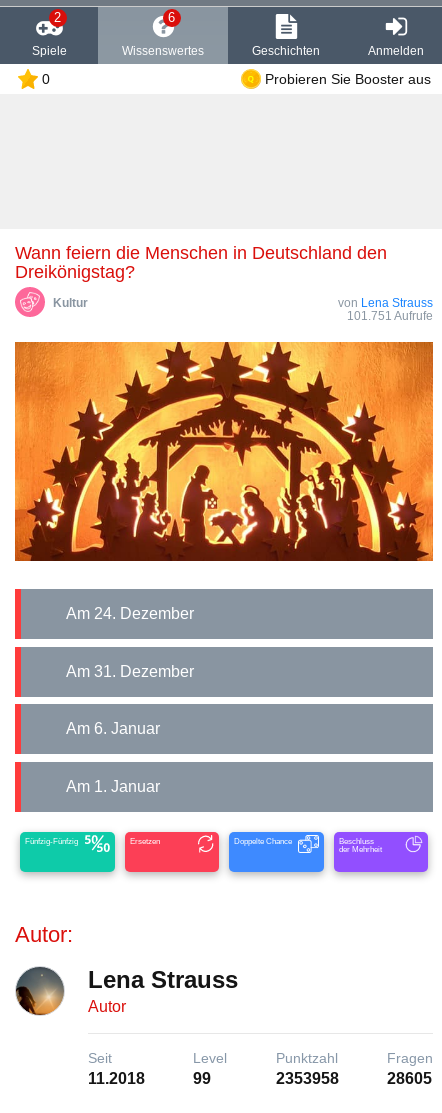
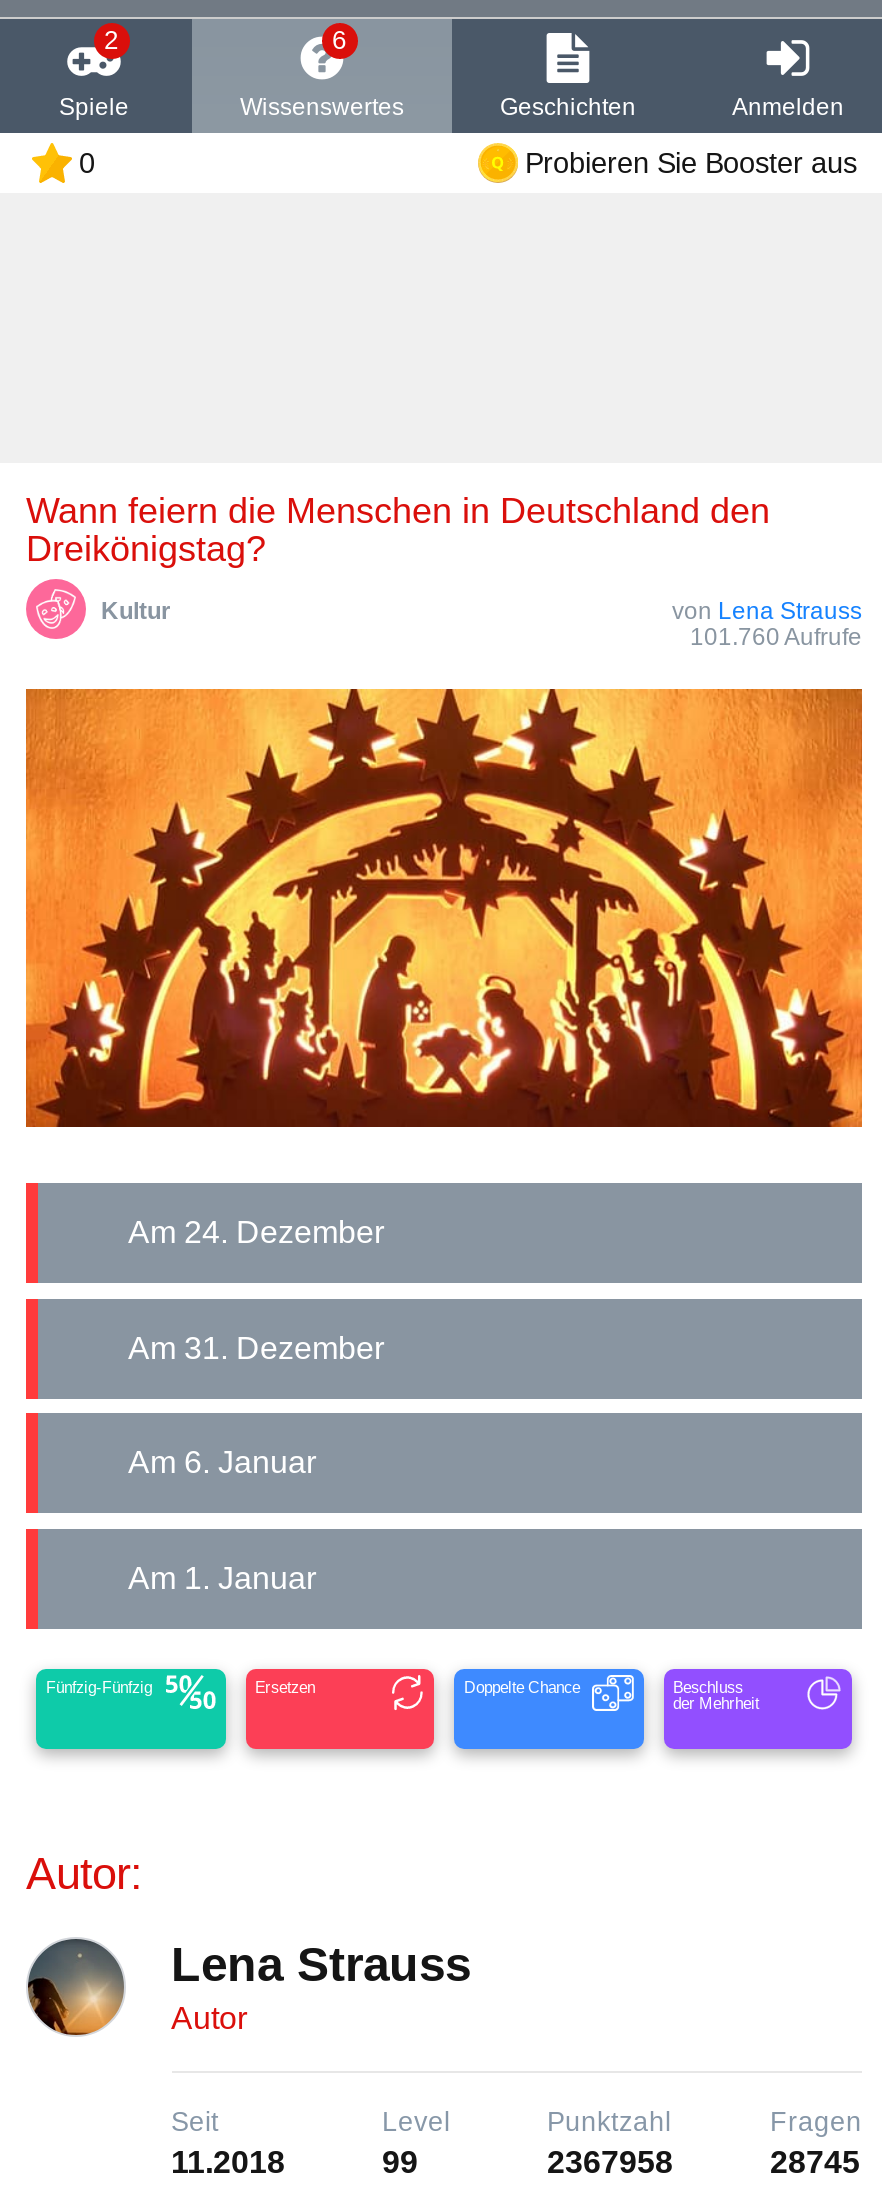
[347,308,433,322] 101.751 Aufrufe -> [690,622,862,650] 101.760 Aufrufe
[275,1070,338,1087] 2353958 -> [547,2145,673,2179] 2367958
[387,1070,432,1087] 28605 -> [770,2145,860,2179] 28745

